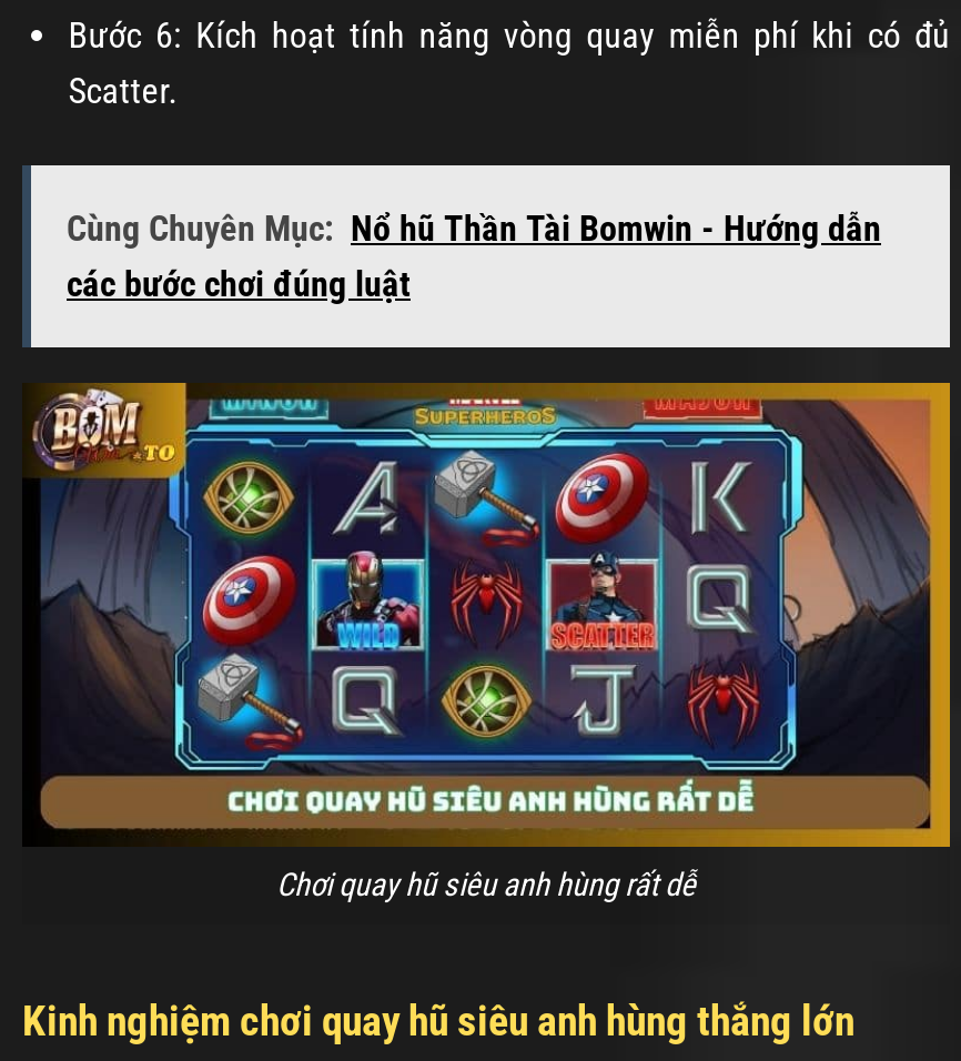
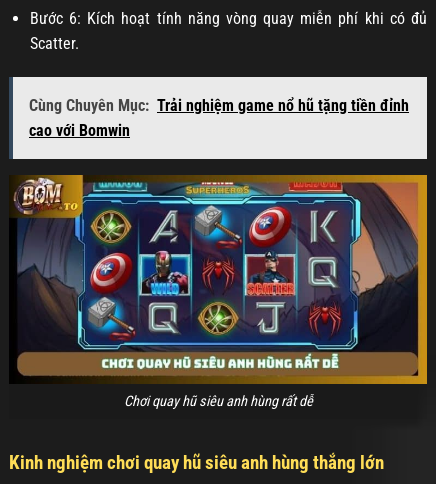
[67,208,881,305] Cùng Chuyên Mục: Nổ hũ Thần Tài Bomwin - Hướng dẫn | các bước chơi đúng luật -> [29,96,409,140] Cùng Chuyên Mục: Trải nghiệm game nổ hũ tặng tiền đỉnh | cao với Bomwin

